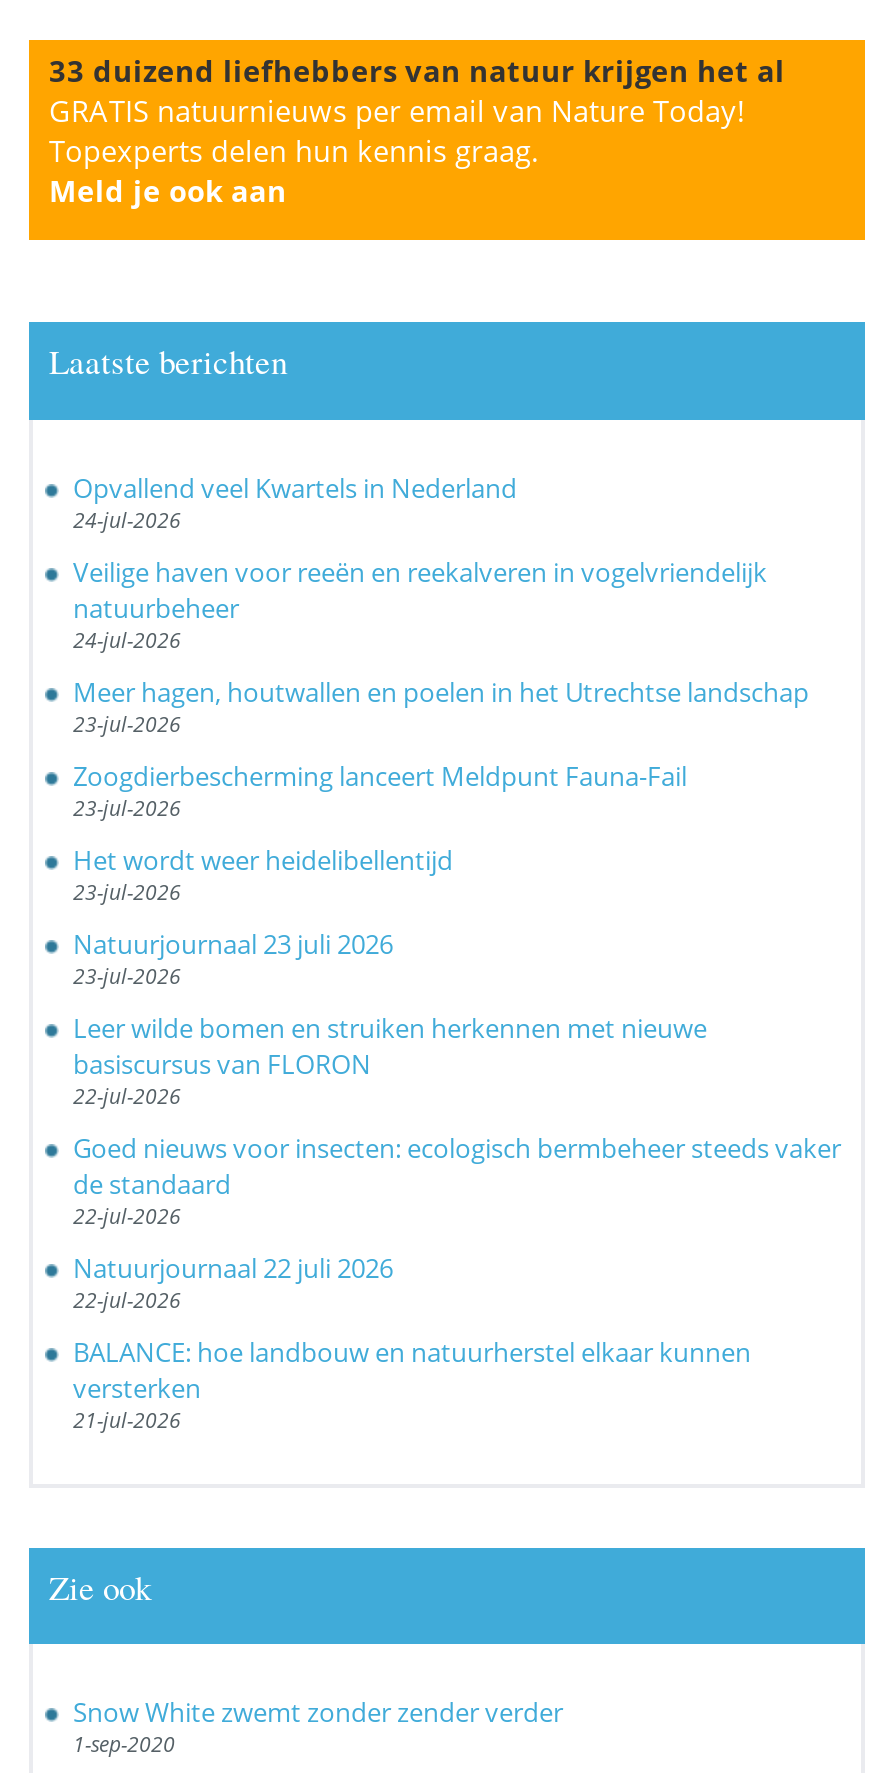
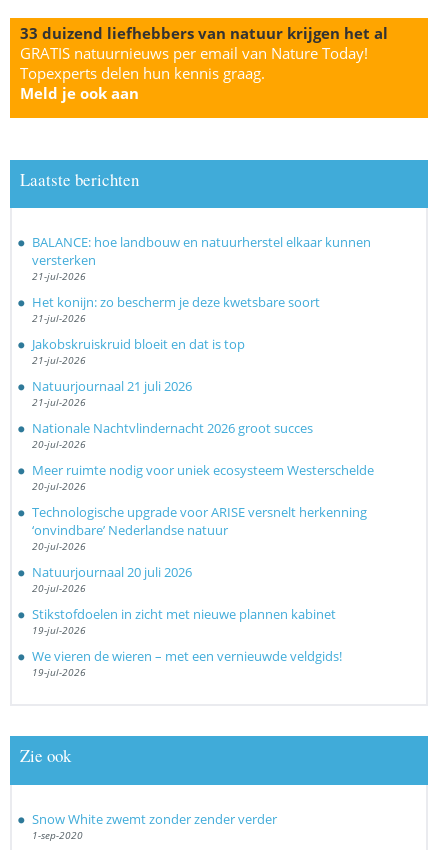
[73,470,841,1314] Opvallend veel Kwartels in Nederland | 24-jul-2026 | Veilige haven voor reeën en reekalveren in vogelvriendelijk | natuurbeheer | 24-jul-2026 | Meer hagen, houtwallen en poelen in het Utrechtse landschap | 23-jul-2026 | Zoogdierbescherming lanceert Meldpunt Fauna-Fail | 23-jul-2026 | Het wordt weer heidelibellentijd | 23-jul-2026 | Natuurjournaal 23 juli 2026 | 23-jul-2026 | Leer wilde bomen en struiken herkennen met nieuwe | basiscursus van FLORON | 22-jul-2026 | Goed nieuws voor insecten: ecologisch bermbeheer steeds vaker | de standaard | 22-jul-2026 | Natuurjournaal 22 juli 2026 | 22-jul-2026 -> none
moved [73,1334,751,1434] -> [32,233,371,283]: BALANCE: hoe landbouw en natuurherstel elkaar kunnen | versterken | 21-jul-2026
none -> [32,293,374,679] Het konijn: zo bescherm je deze kwetsbare soort | 21-jul-2026 | Jakobskruiskruid bloeit en dat is top | 21-jul-2026 | Natuurjournaal 21 juli 2026 | 21-jul-2026 | Nationale Nachtvlindernacht 2026 groot succes | 20-jul-2026 | Meer ruimte nodig voor uniek ecosysteem Westerschelde | 20-jul-2026 | Technologische upgrade voor ARISE versnelt herkenning | ‘onvindbare’ Nederlandse natuur | 20-jul-2026 | Natuurjournaal 20 juli 2026 | 20-jul-2026 | Stikstofdoelen in zicht met nieuwe plannen kabinet | 19-jul-2026 | We vieren de wieren – met een vernieuwde veldgids! | 19-jul-2026

